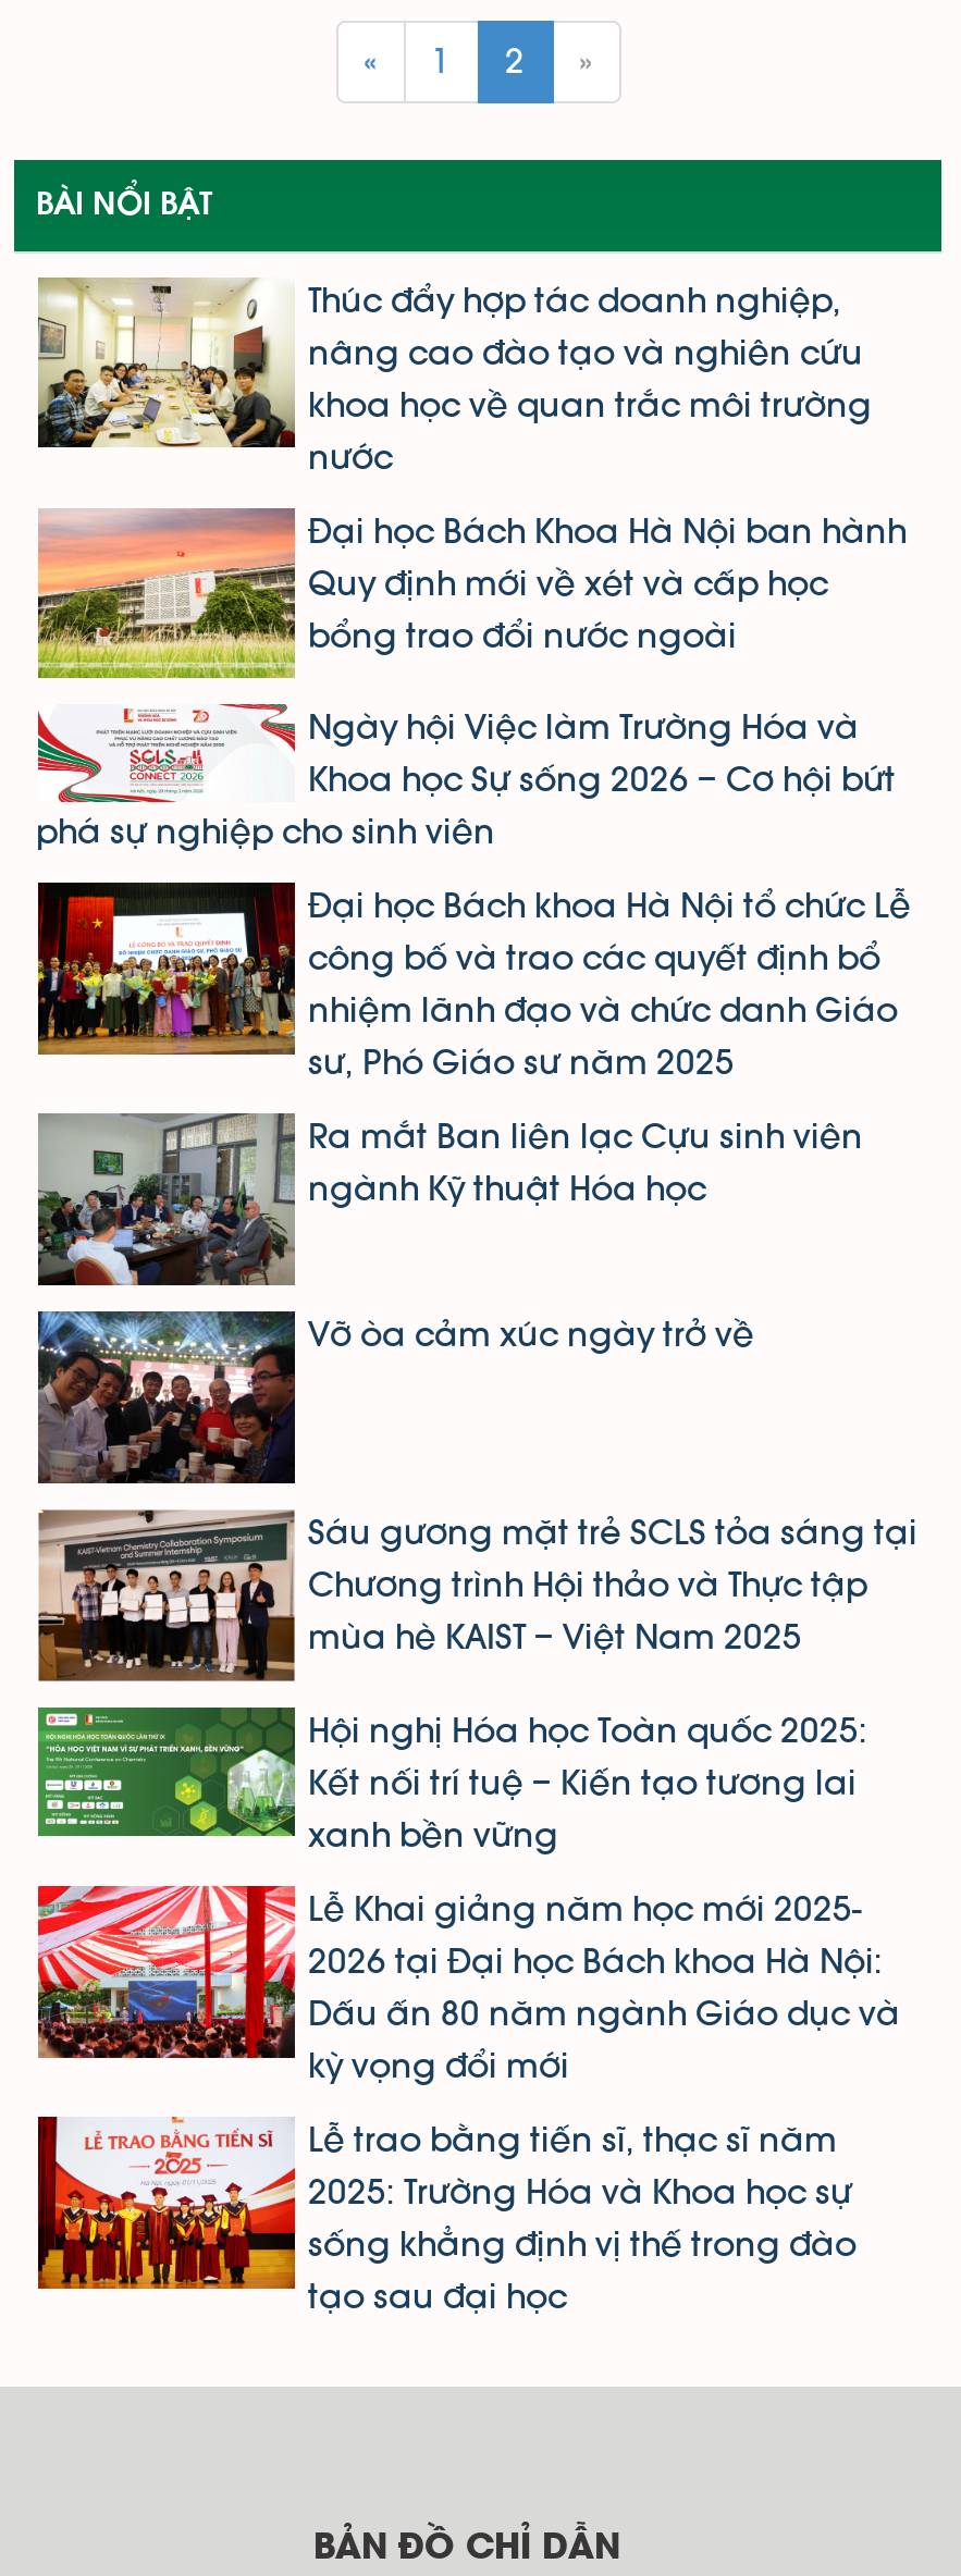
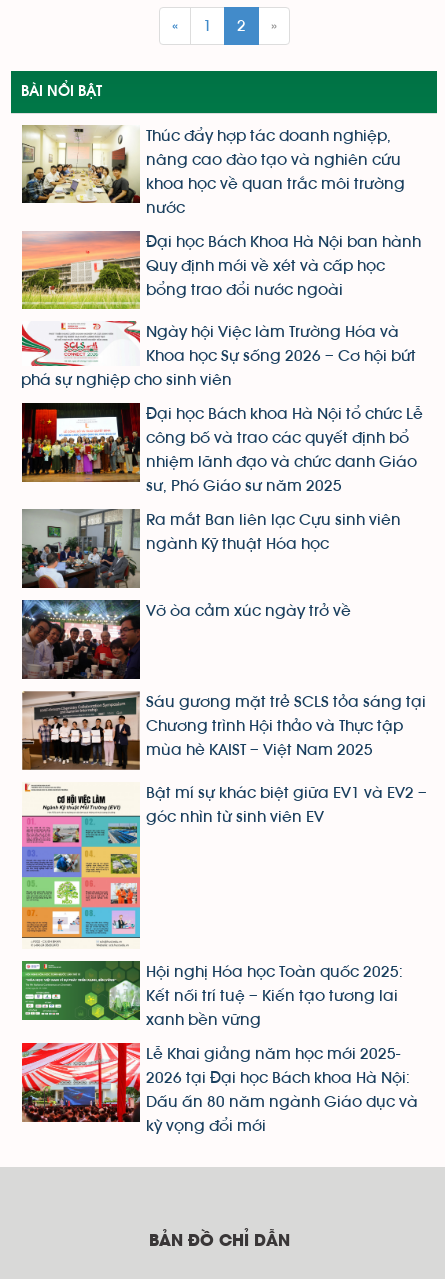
none -> [21,782,427,947] [image] | Bật mí sự khác biệt giữa EV1 và EV2 – | góc nhìn từ sinh viên EV
moved [38,1708,900,2085] -> [22,961,418,1134]: [image] | Hội nghị Hóa học Toàn quốc 2025: | Kết nối trí tuệ – Kiến tạo tương lai | xanh bền vững | Lễ Khai giảng năm học mới 2025- | 2026 tại Đại học Bách khoa Hà Nội: | Dấu ấn 80 năm ngành Giáo dục và | kỳ vọng đổi mới
[36,2115,857,2315] [image] | Lễ trao bằng tiến sĩ, thạc sĩ năm | 2025: Trường Hóa và Khoa học sự | sống khẳng định vị thế trong đào | tạo sau đại học -> none

